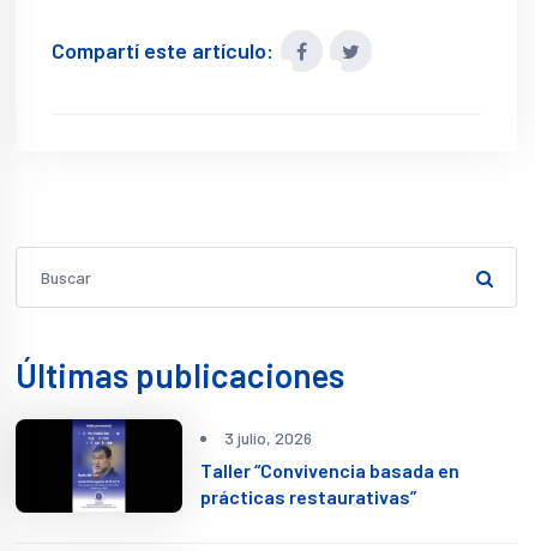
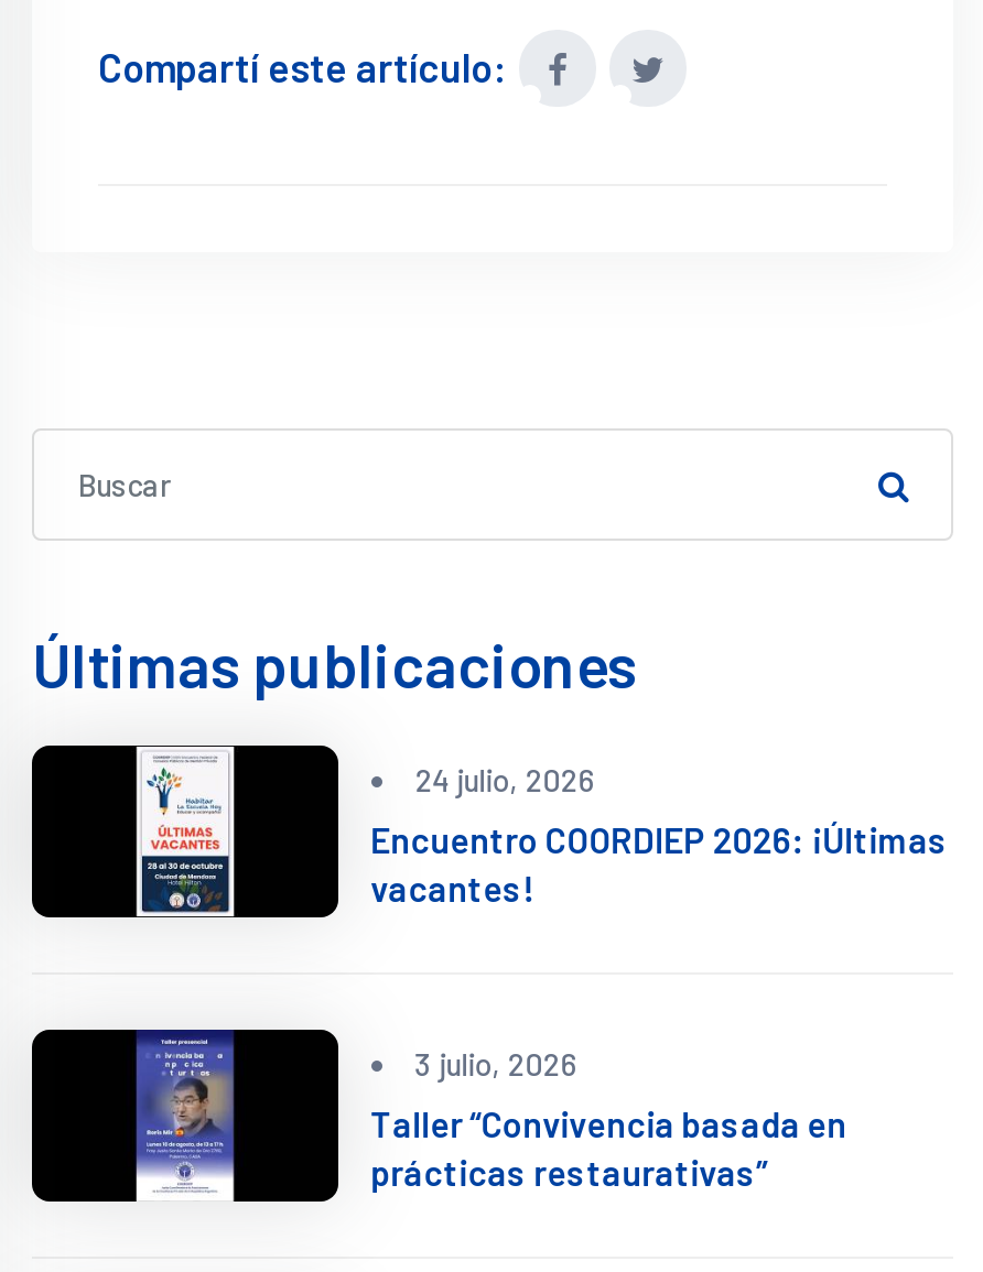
none -> [133,746,237,917] [image]
none -> [371,760,948,907] 24 julio, 2026 | Encuentro COORDIEP 2026: ¡Últimas | vacantes!

